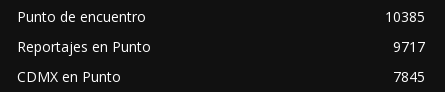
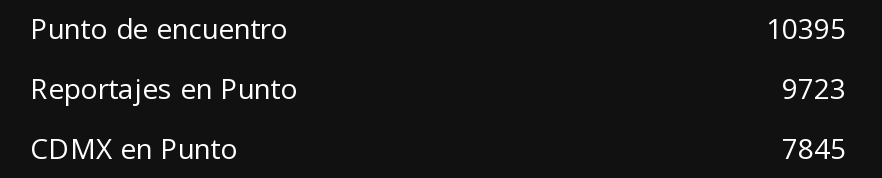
[385,7,425,26] 10385 -> [766,9,846,47] 10395
[393,37,425,56] 9717 -> [782,69,846,107] 9723

